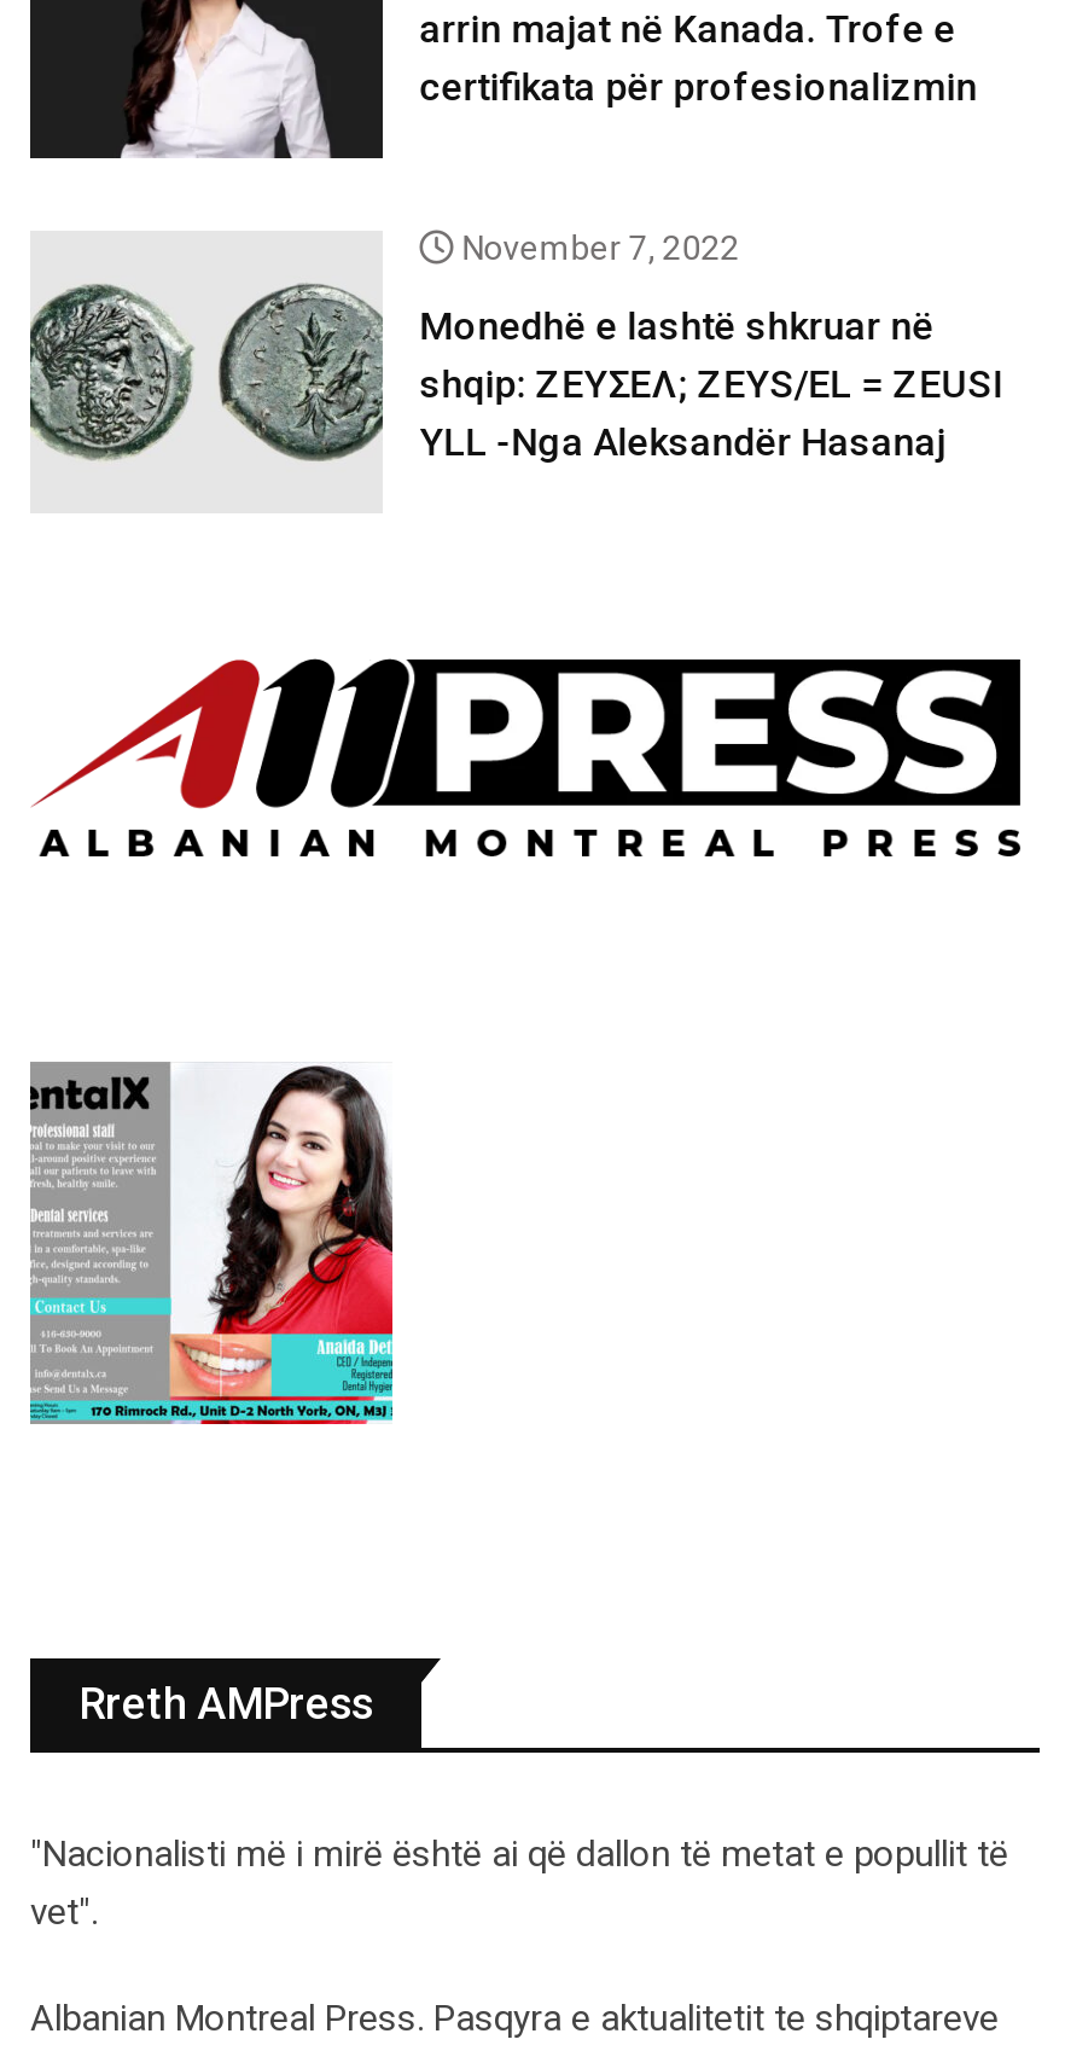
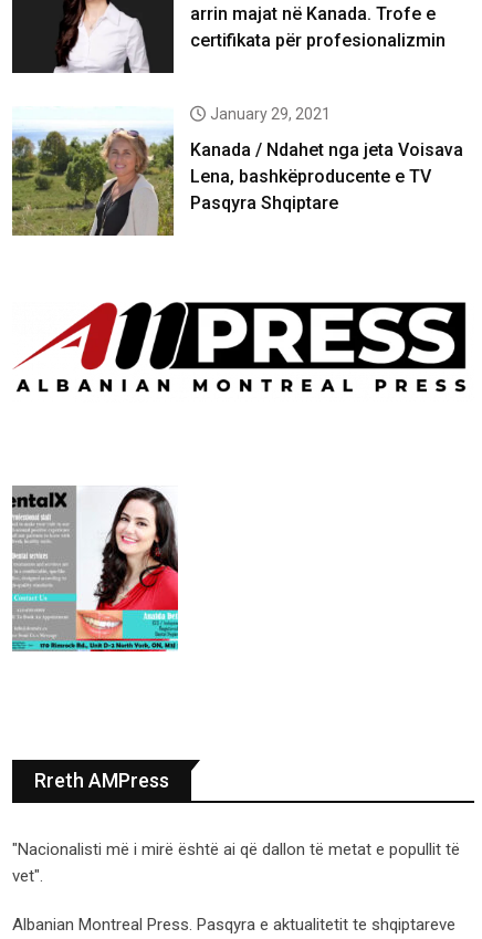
[462,229,740,268] November 7, 2022 -> [210,105,330,123] January 29, 2021
[30,280,1002,515] [image] | Monedhë e lashtë shkruar në | shqip: ΖΕΥΣΕΛ; ZEYS/EL = ZEUSI | YLL -Nga Aleksandër Hasanaj -> [11,128,464,237] [image] | Kanada / Ndahet nga jeta Voisava | Lena, bashkëproducente e TV | Pasqyra Shqiptare

